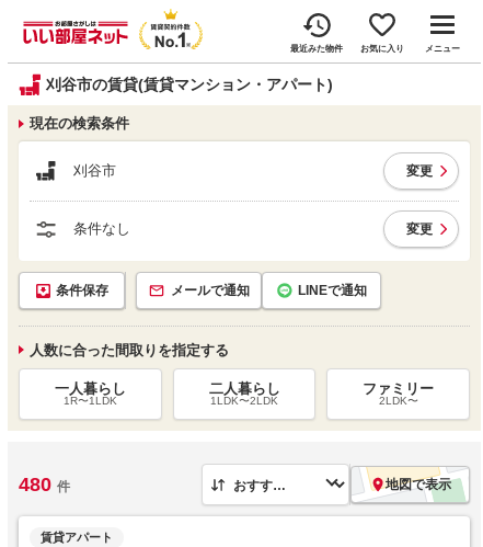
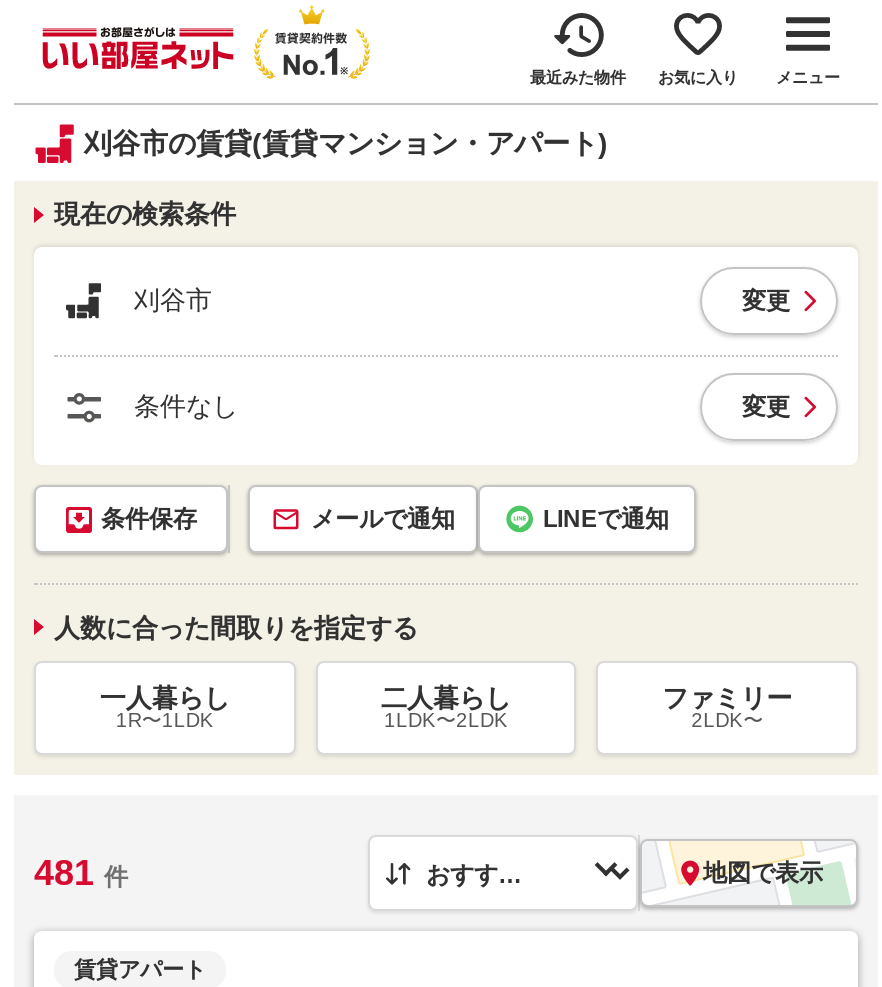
[19,474,70,495] 480 件 -> [34,853,128,893] 481 件

